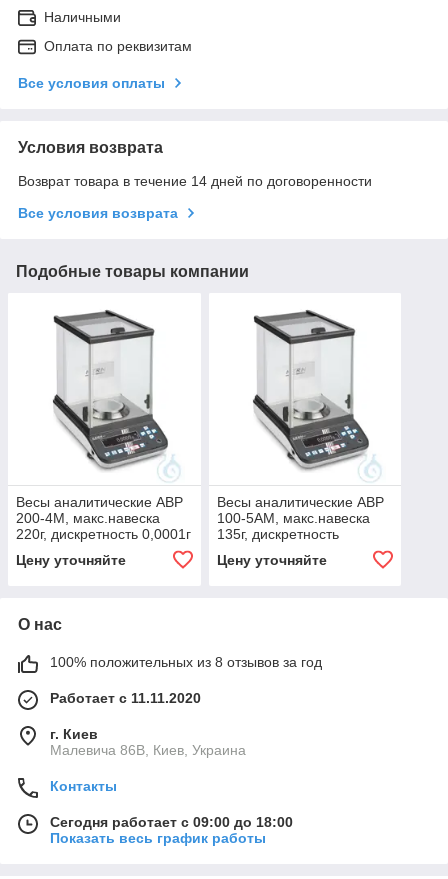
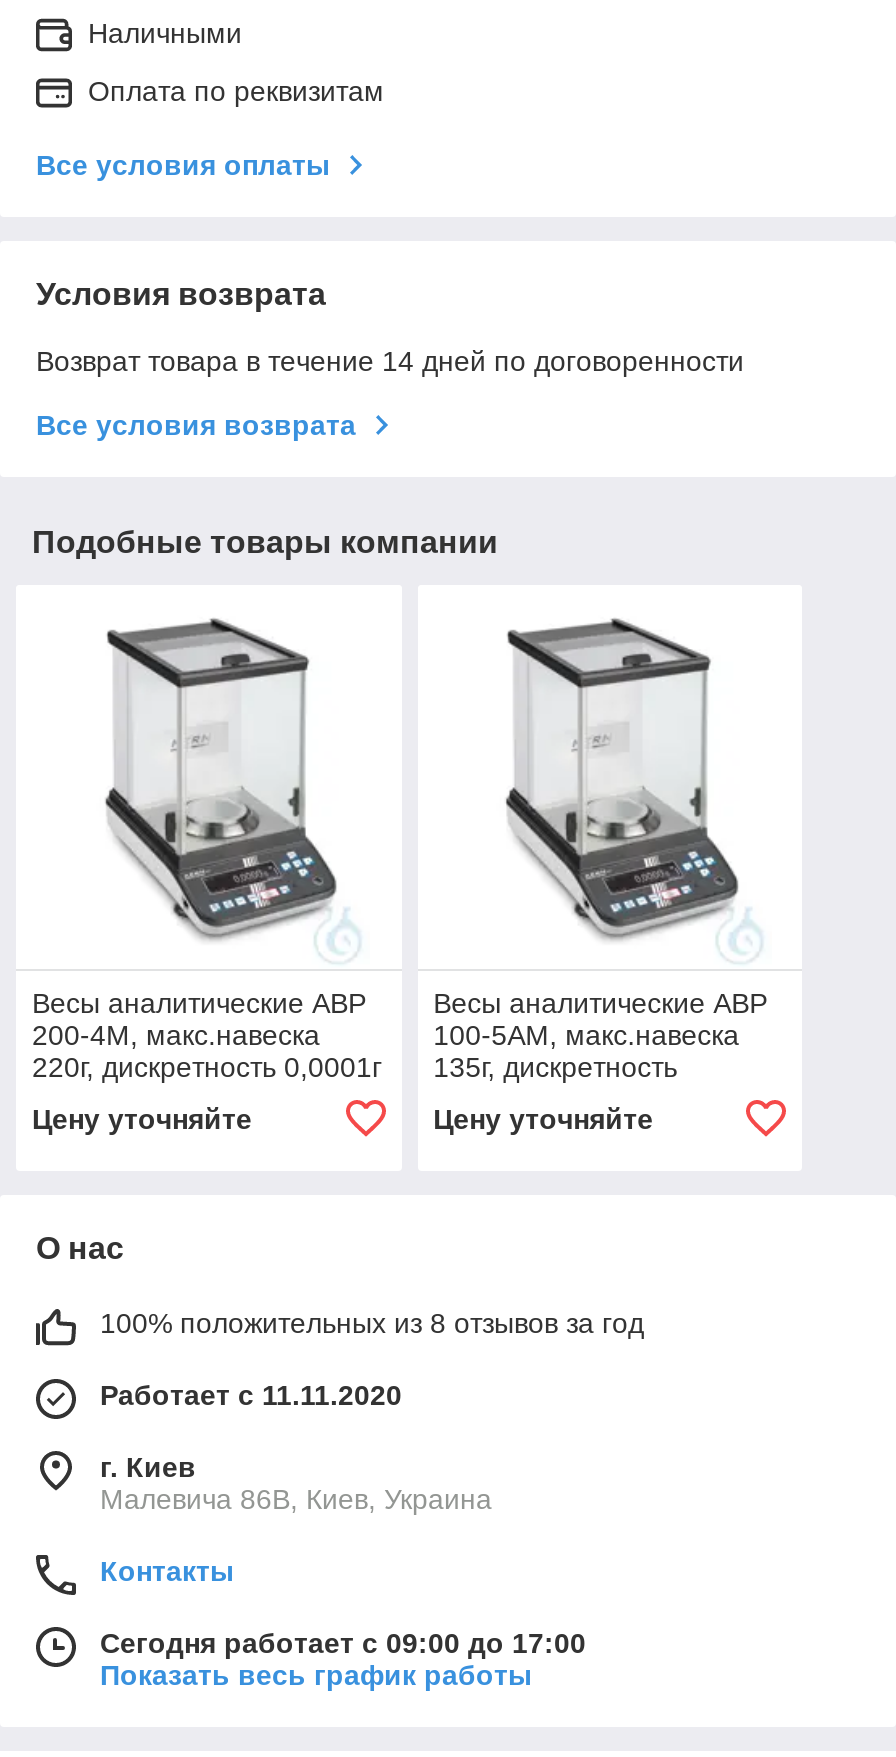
[50,814,293,830] Сегодня работает с 09:00 до 18:00 -> [100,1628,586,1660] Сегодня работает с 09:00 до 17:00

